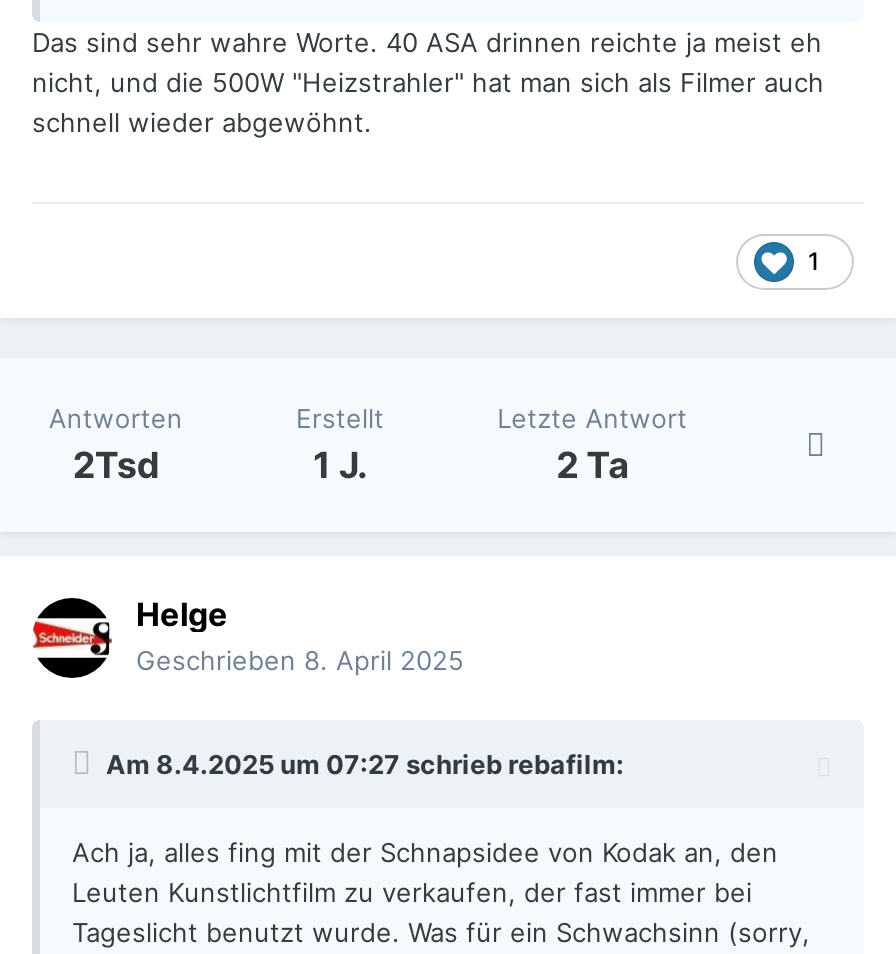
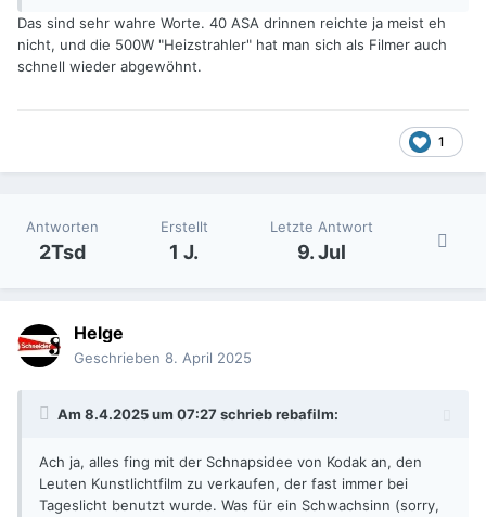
[556,445,628,487] 2 Ta -> [297,241,346,264] 9. Jul

